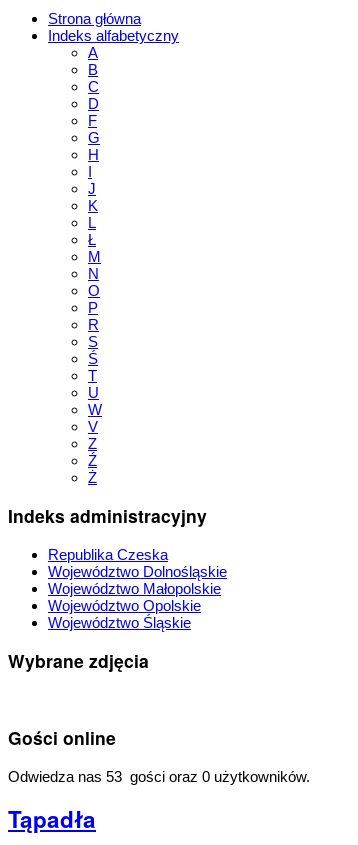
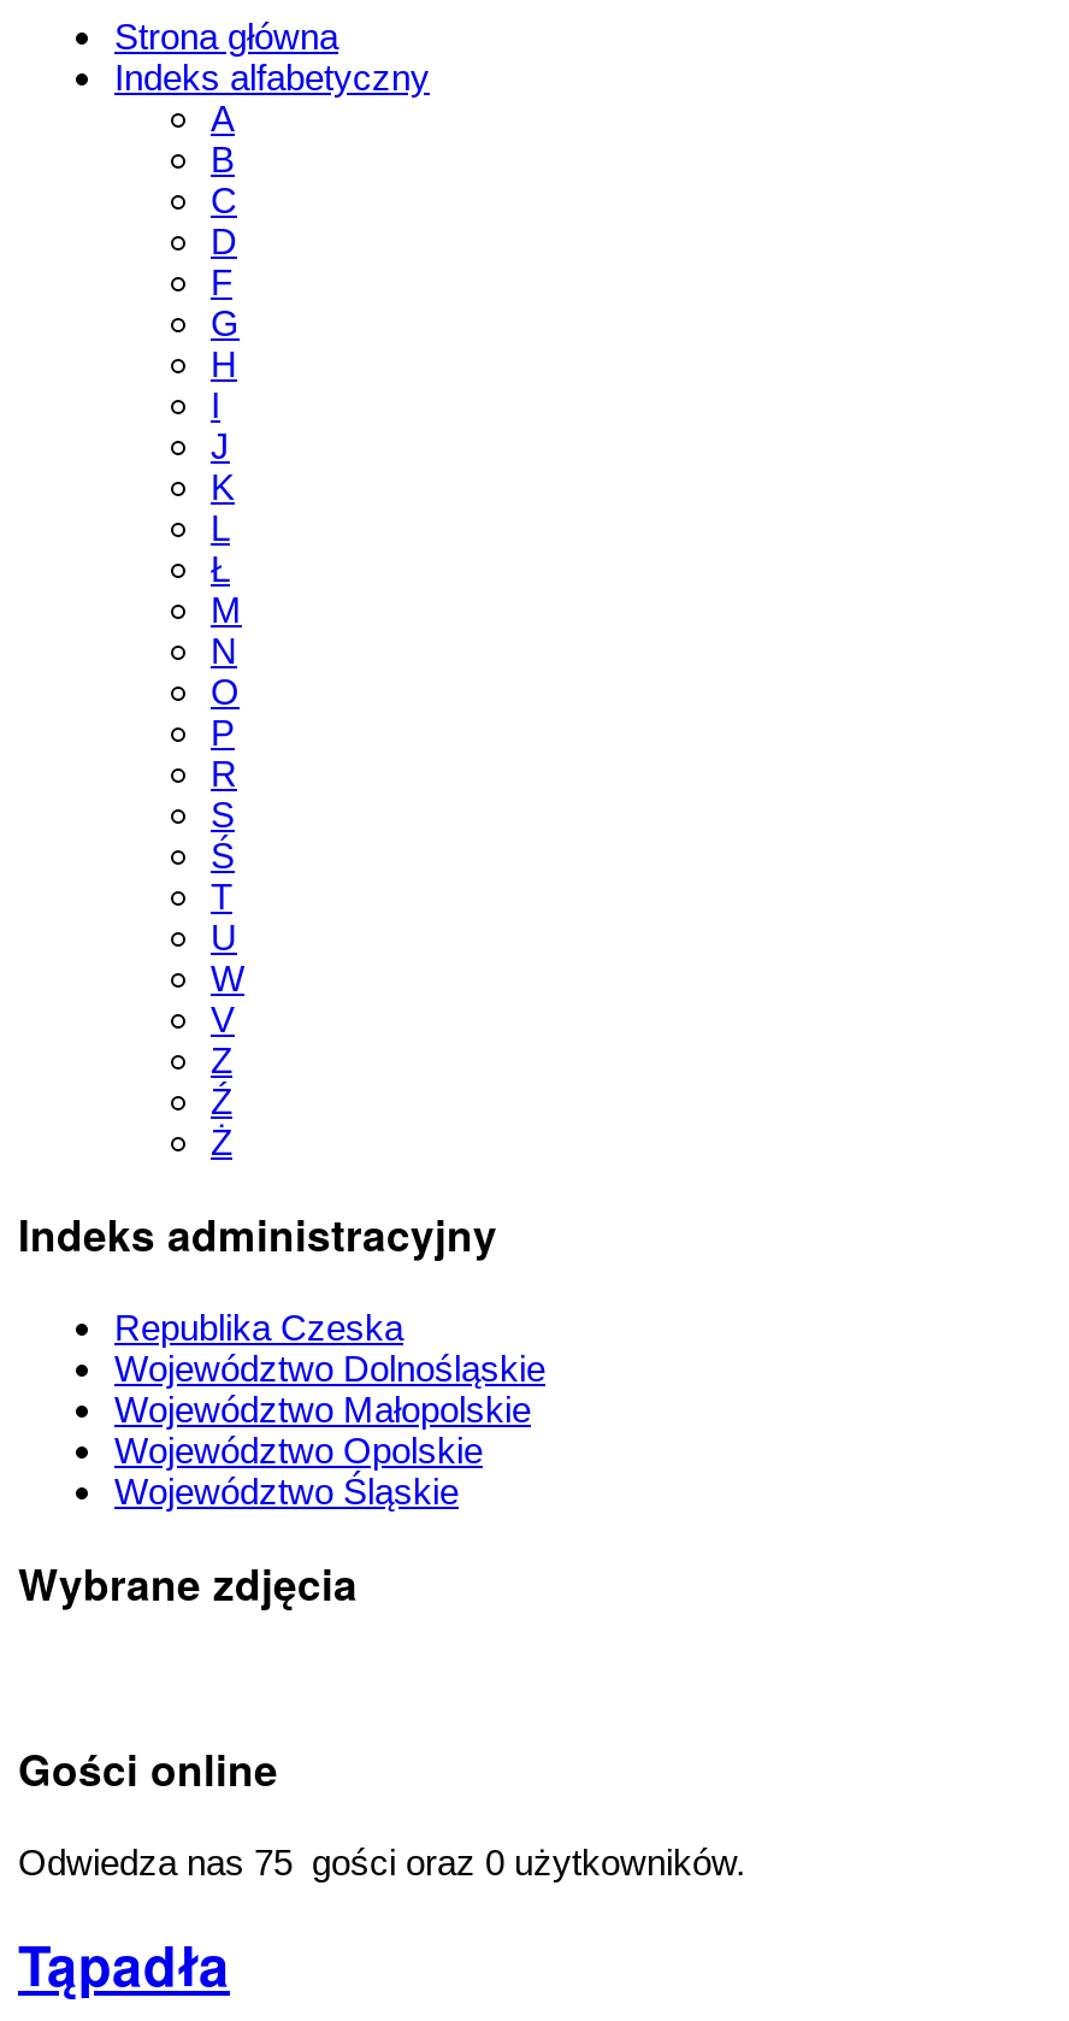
[8,768,310,785] Odwiedza nas 53 gości oraz 0 użytkowników. -> [18,1841,745,1882] Odwiedza nas 75 gości oraz 0 użytkowników.

